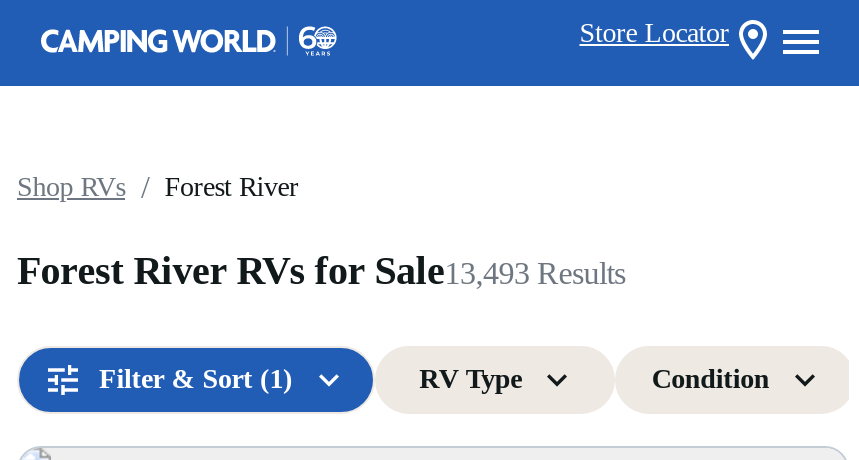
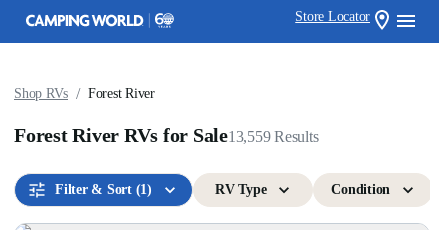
[17,248,625,292] Forest River RVs for Sale 13,493 Results -> [14,124,318,146] Forest River RVs for Sale 13,559 Results

